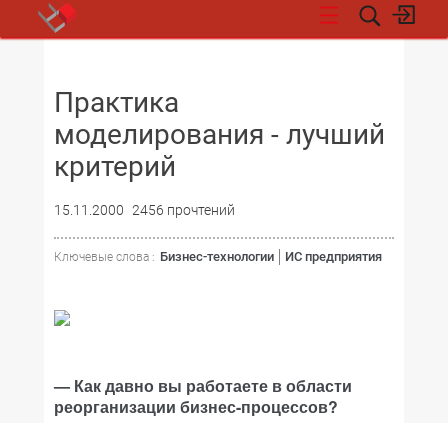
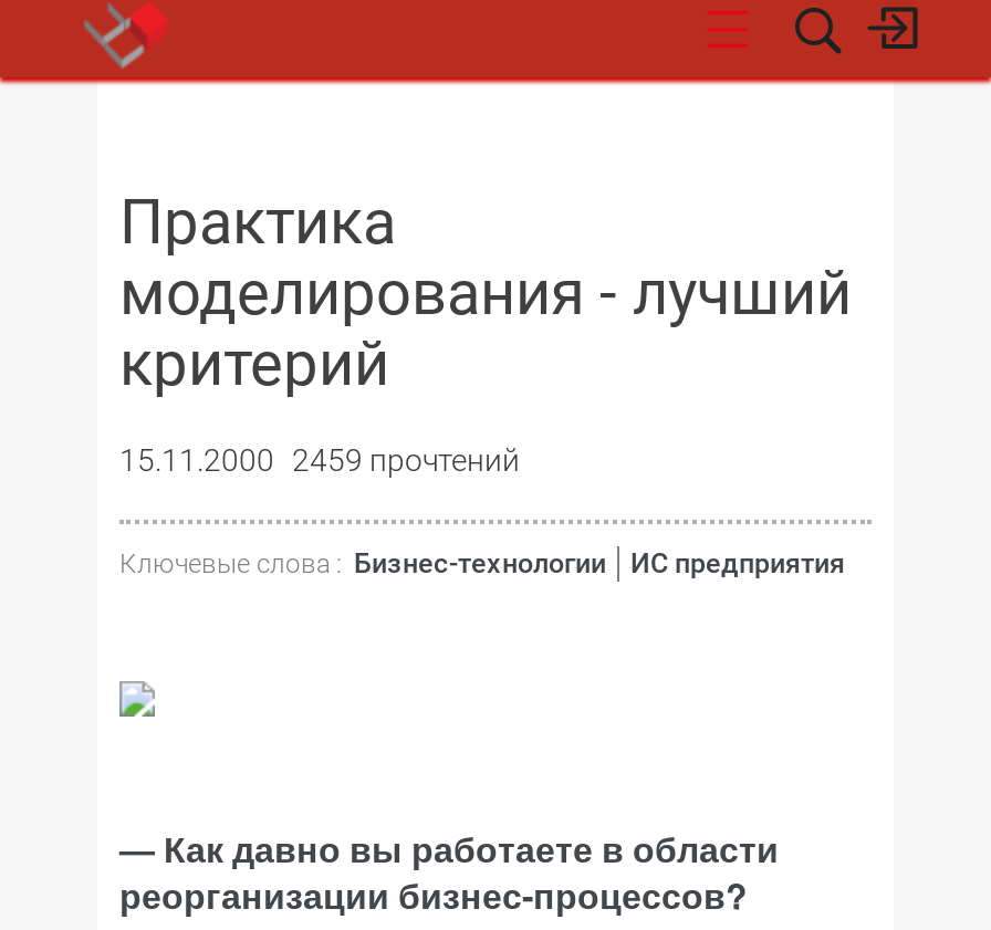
[54,202,235,218] 15.11.2000 2456 прочтений -> [119,442,520,478] 15.11.2000 2459 прочтений

